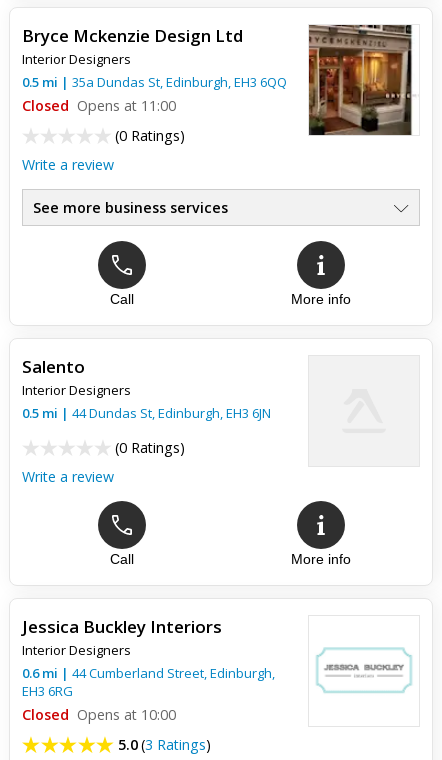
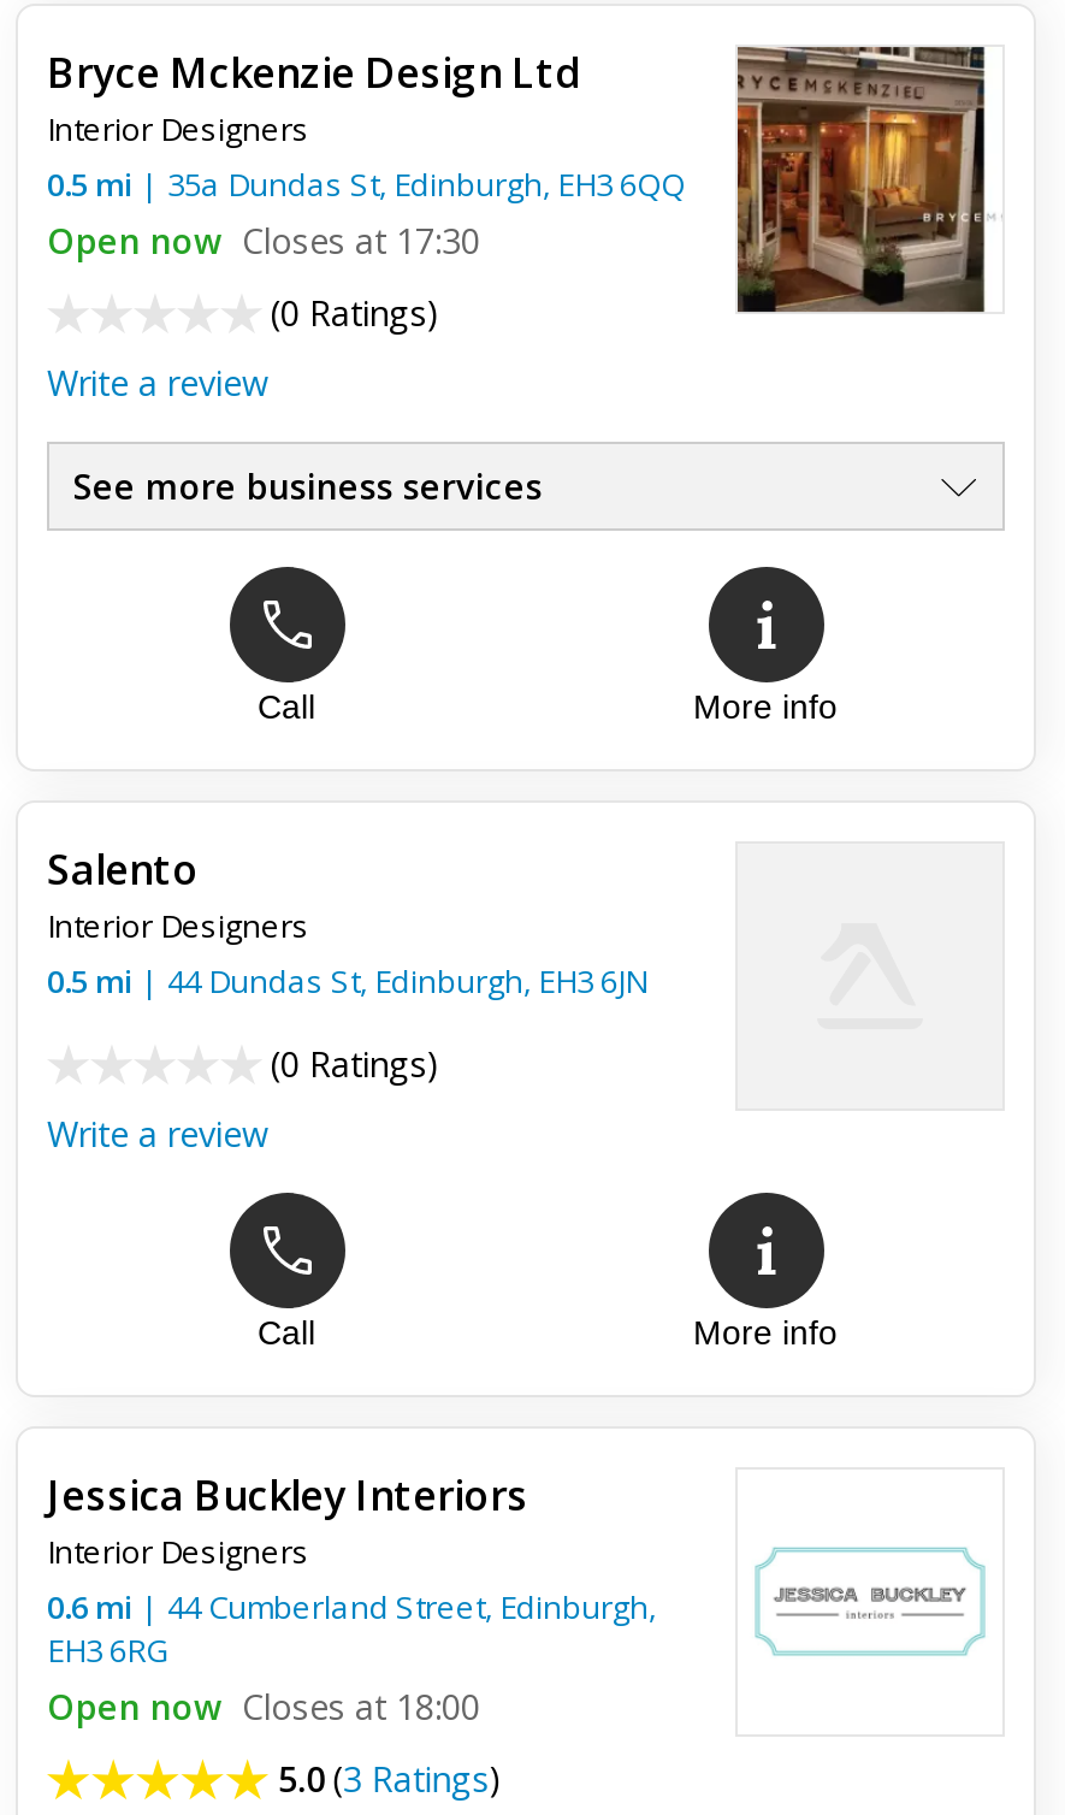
[22,96,176,115] Closed Opens at 11:00 -> [47,218,480,264] Open now Closes at 17:30
[22,705,176,724] Closed Opens at 10:00 -> [47,1684,480,1730] Open now Closes at 18:00

